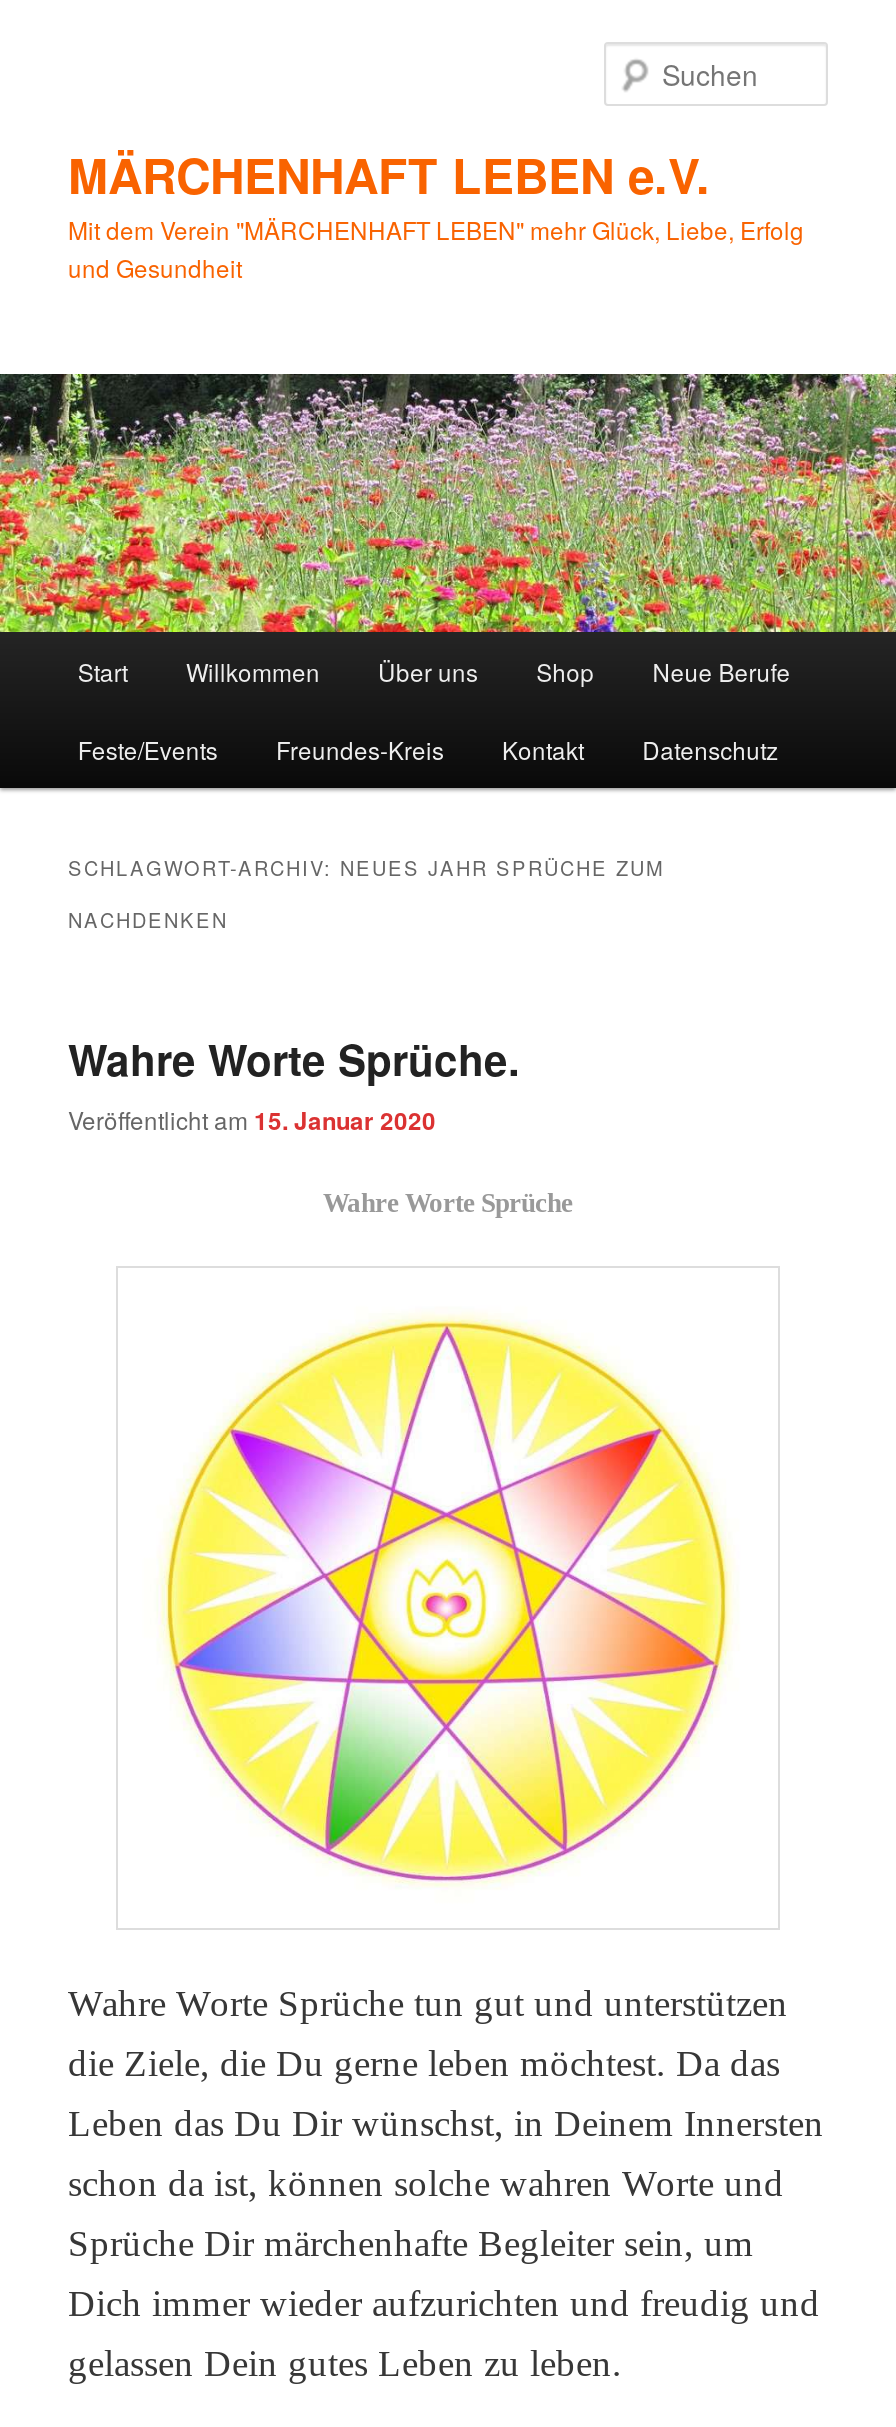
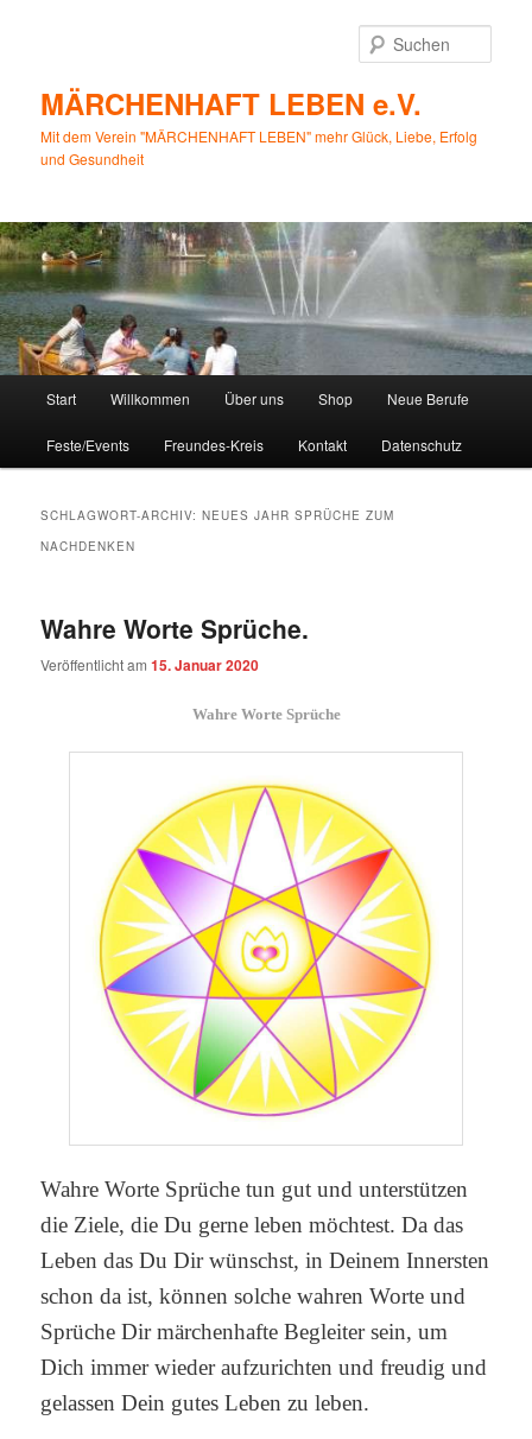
[6,372,890,634] [image] -> [4,221,528,376] [image]

